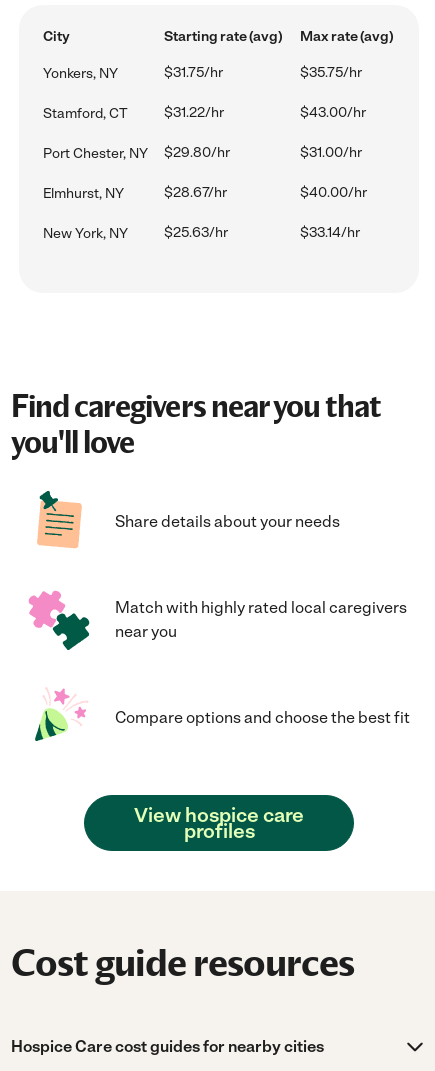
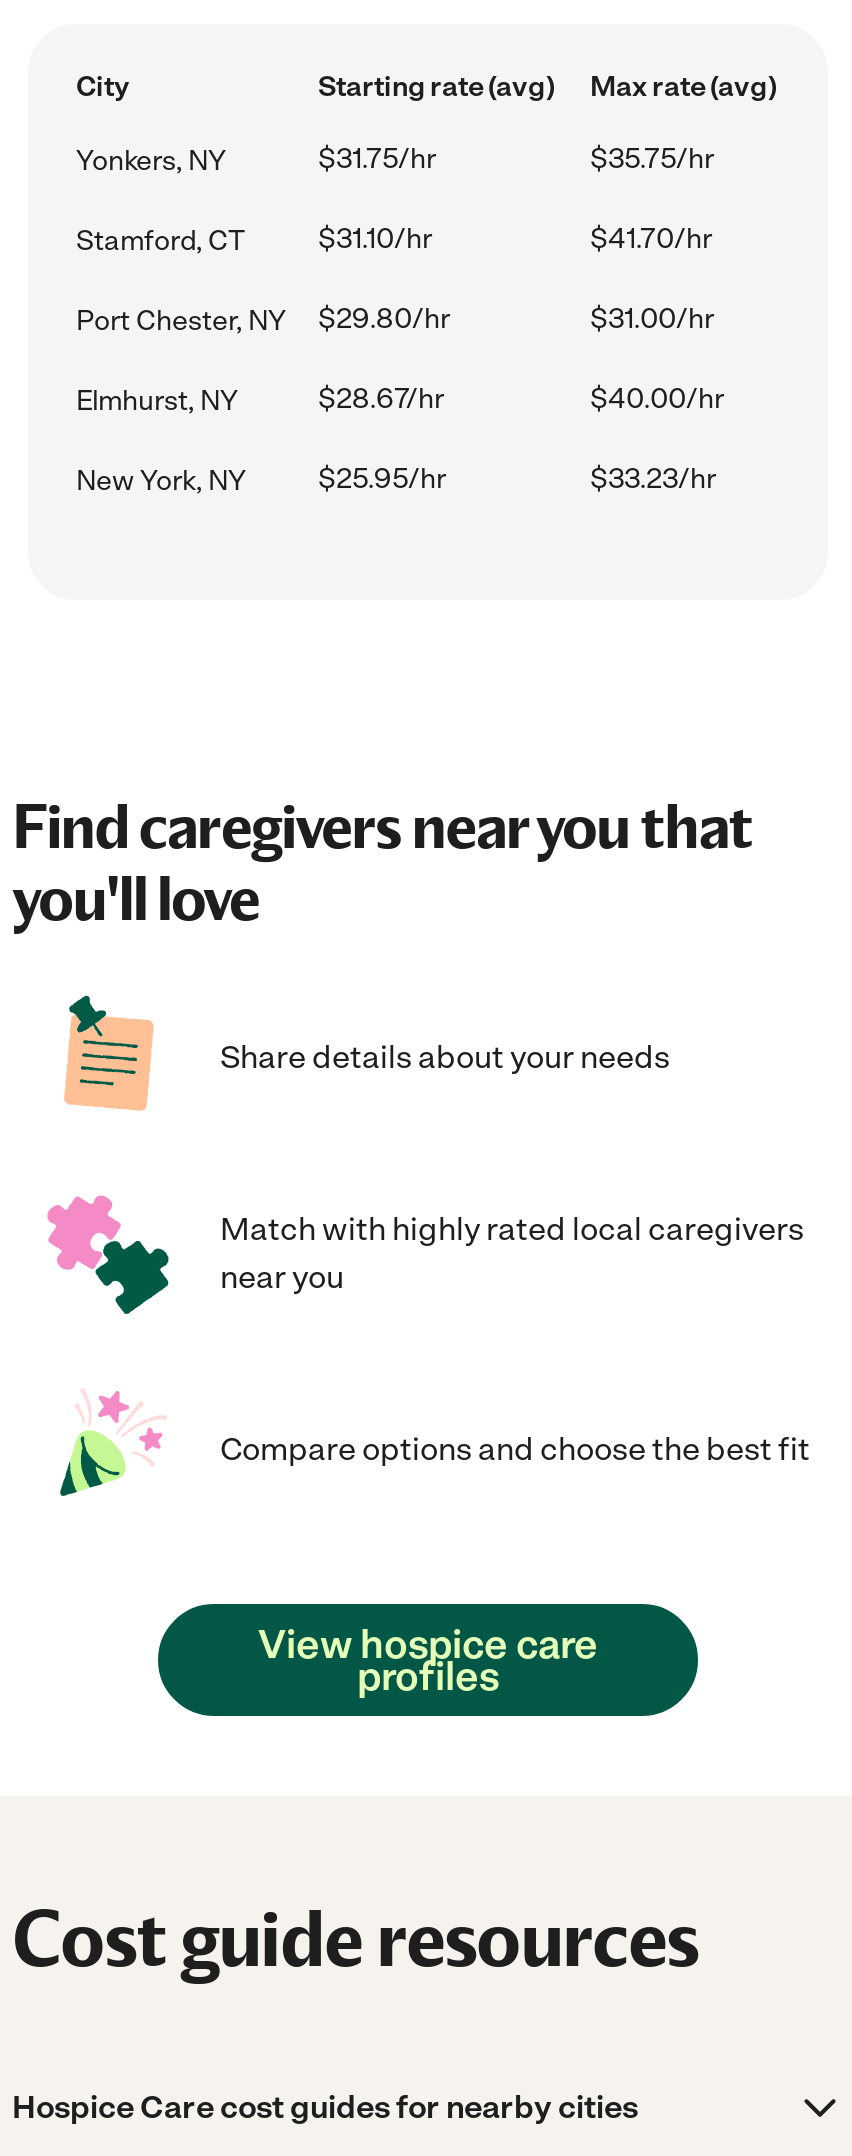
[164,104,366,121] $31.22/hr | $43.00/hr -> [318,222,712,256] $31.10/hr | $41.70/hr
[164,224,360,241] $25.63/hr | $33.14/hr -> [318,462,716,496] $25.95/hr | $33.23/hr

